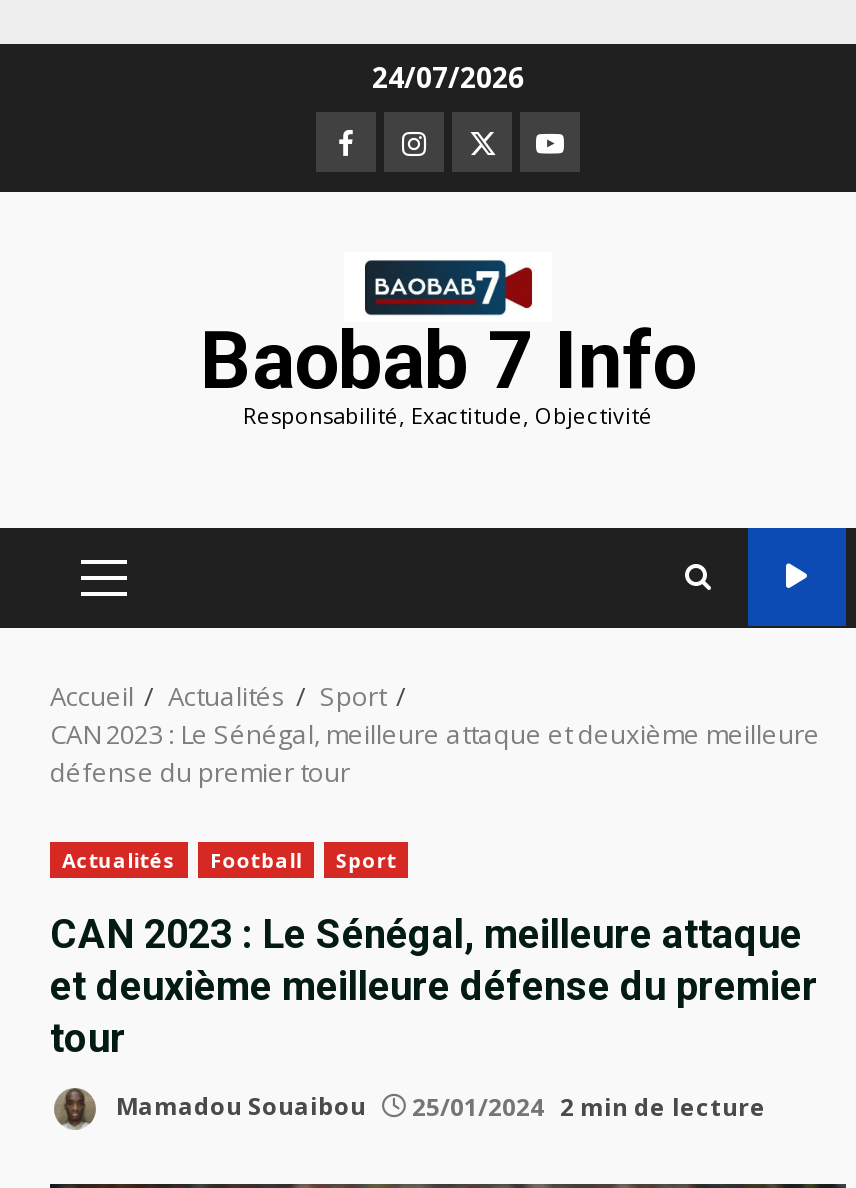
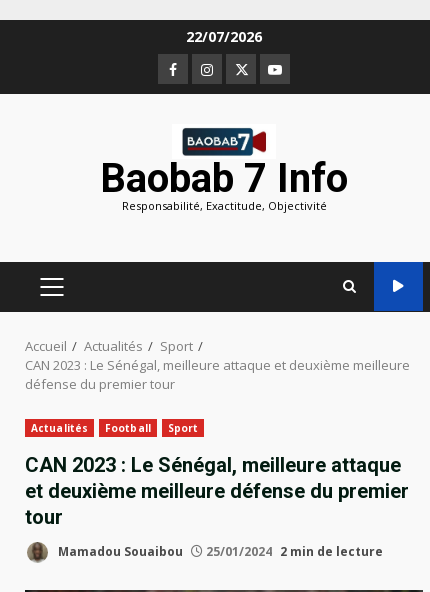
[372,58,524,96] 24/07/2026 -> [186,27,262,46] 22/07/2026

